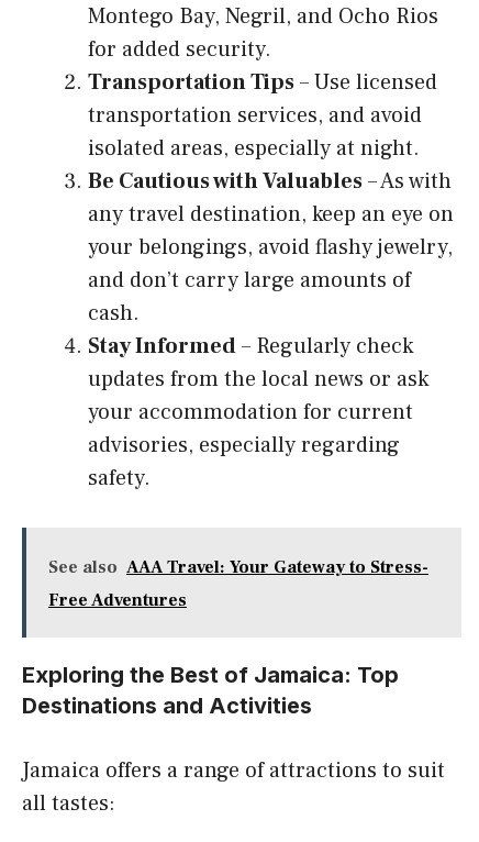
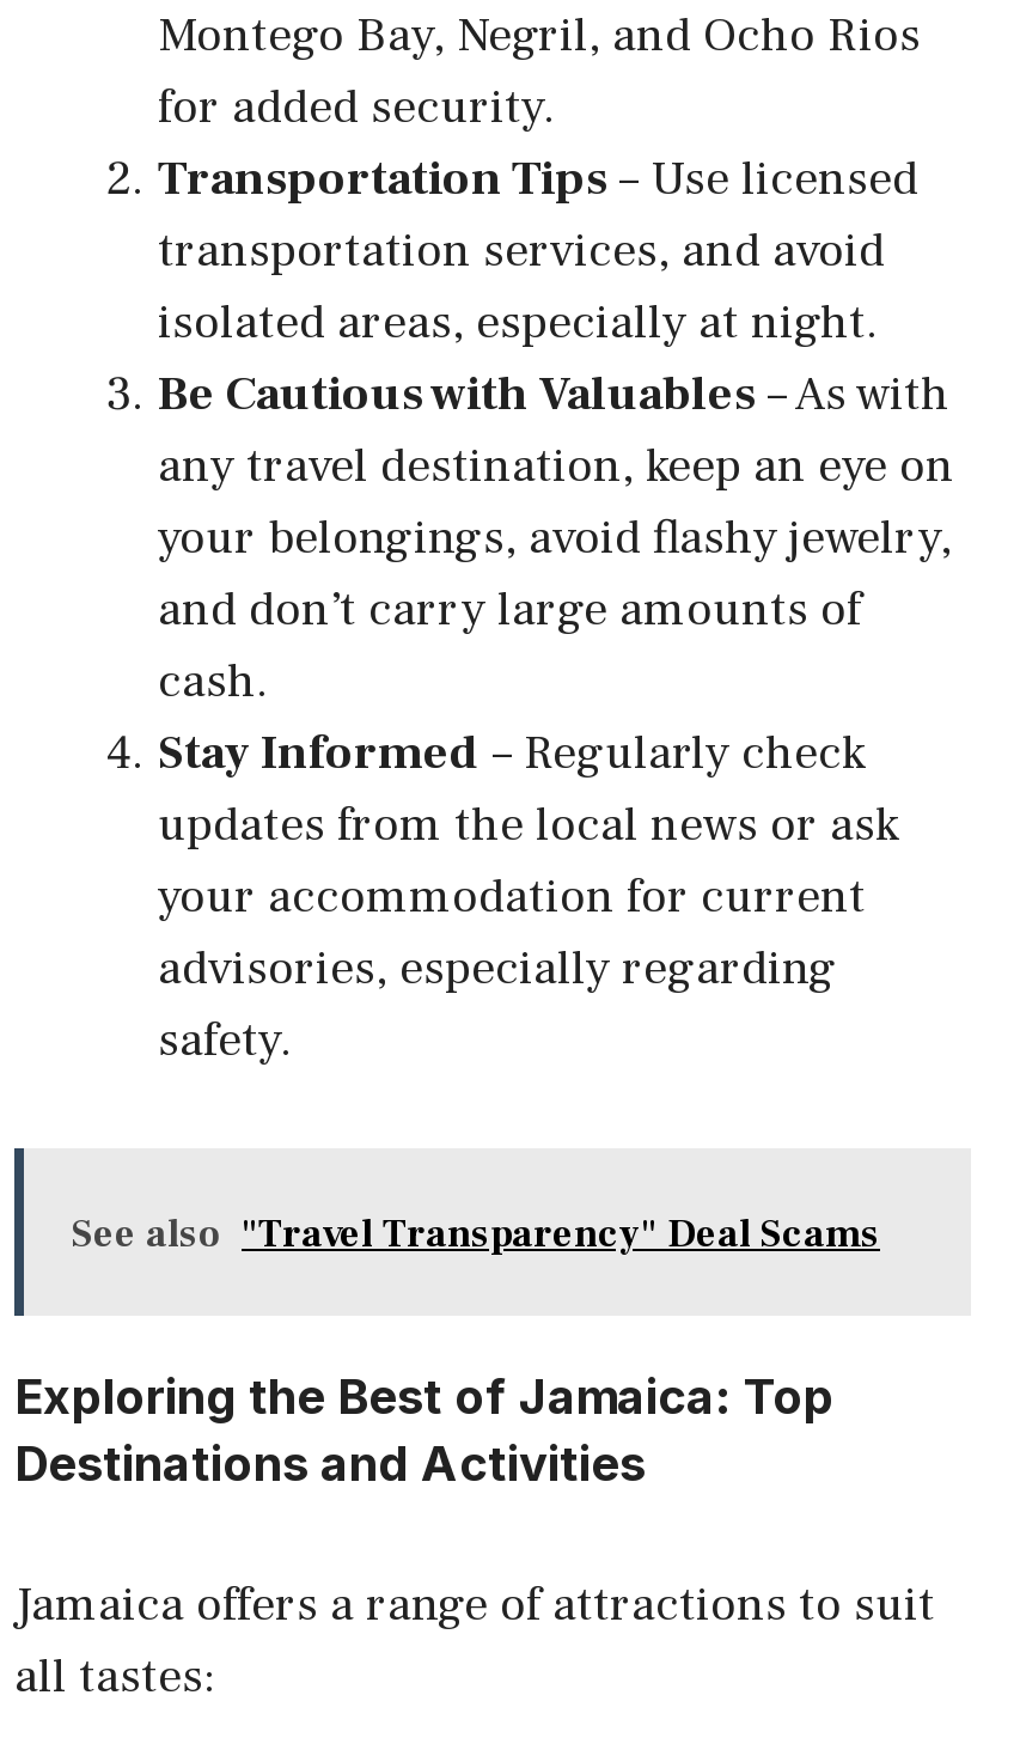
[48,556,428,611] See also AAA Travel: Your Gateway to Stress- | Free Adventures -> [72,1210,880,1258] See also "Travel Transparency" Deal Scams

